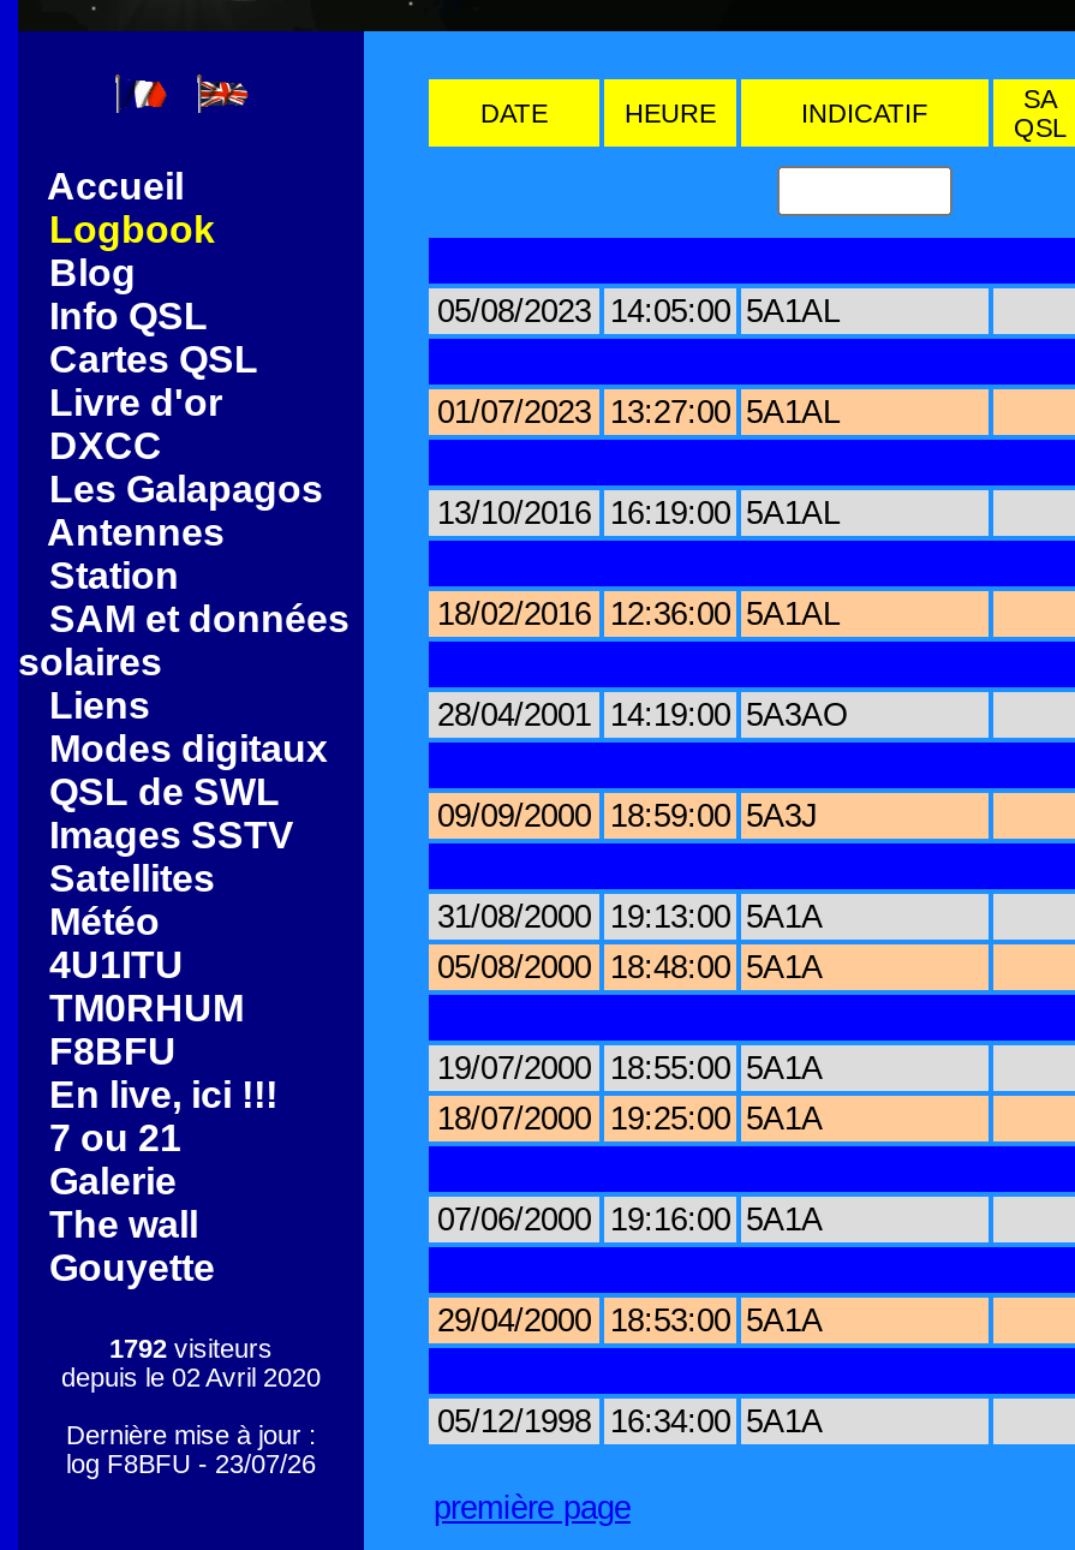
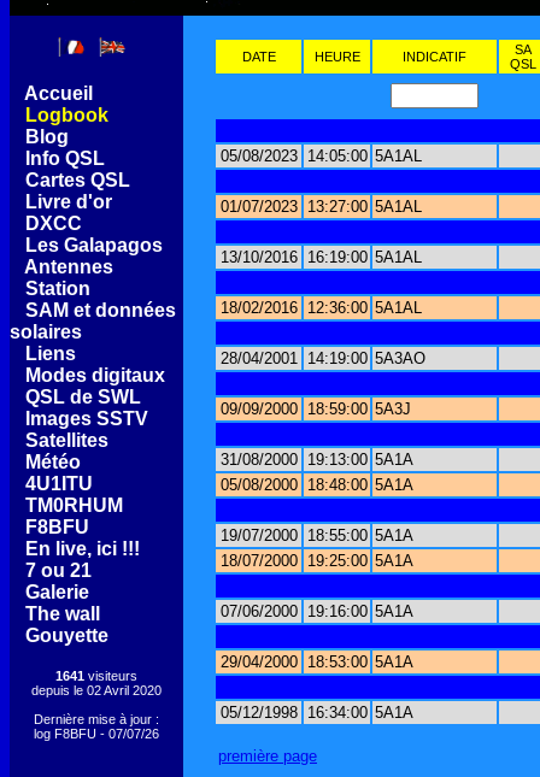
[109,1333,273,1362] 1792 visiteurs -> [55,668,137,683] 1641 visiteurs
[66,1449,316,1478] log F8BFU - 23/07/26 -> [34,726,159,741] log F8BFU - 07/07/26

